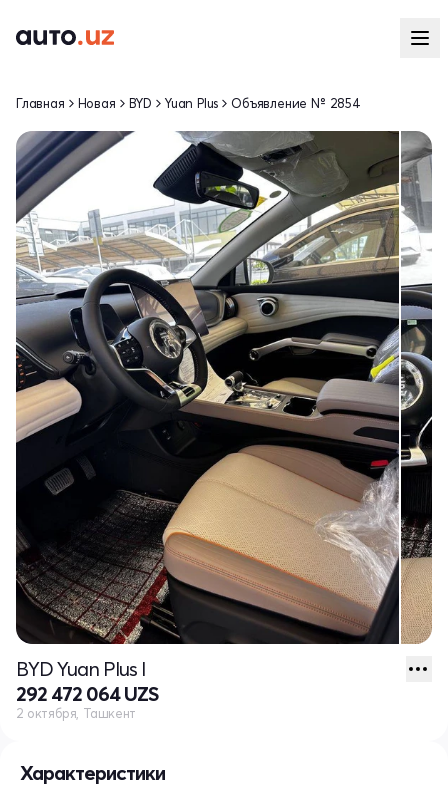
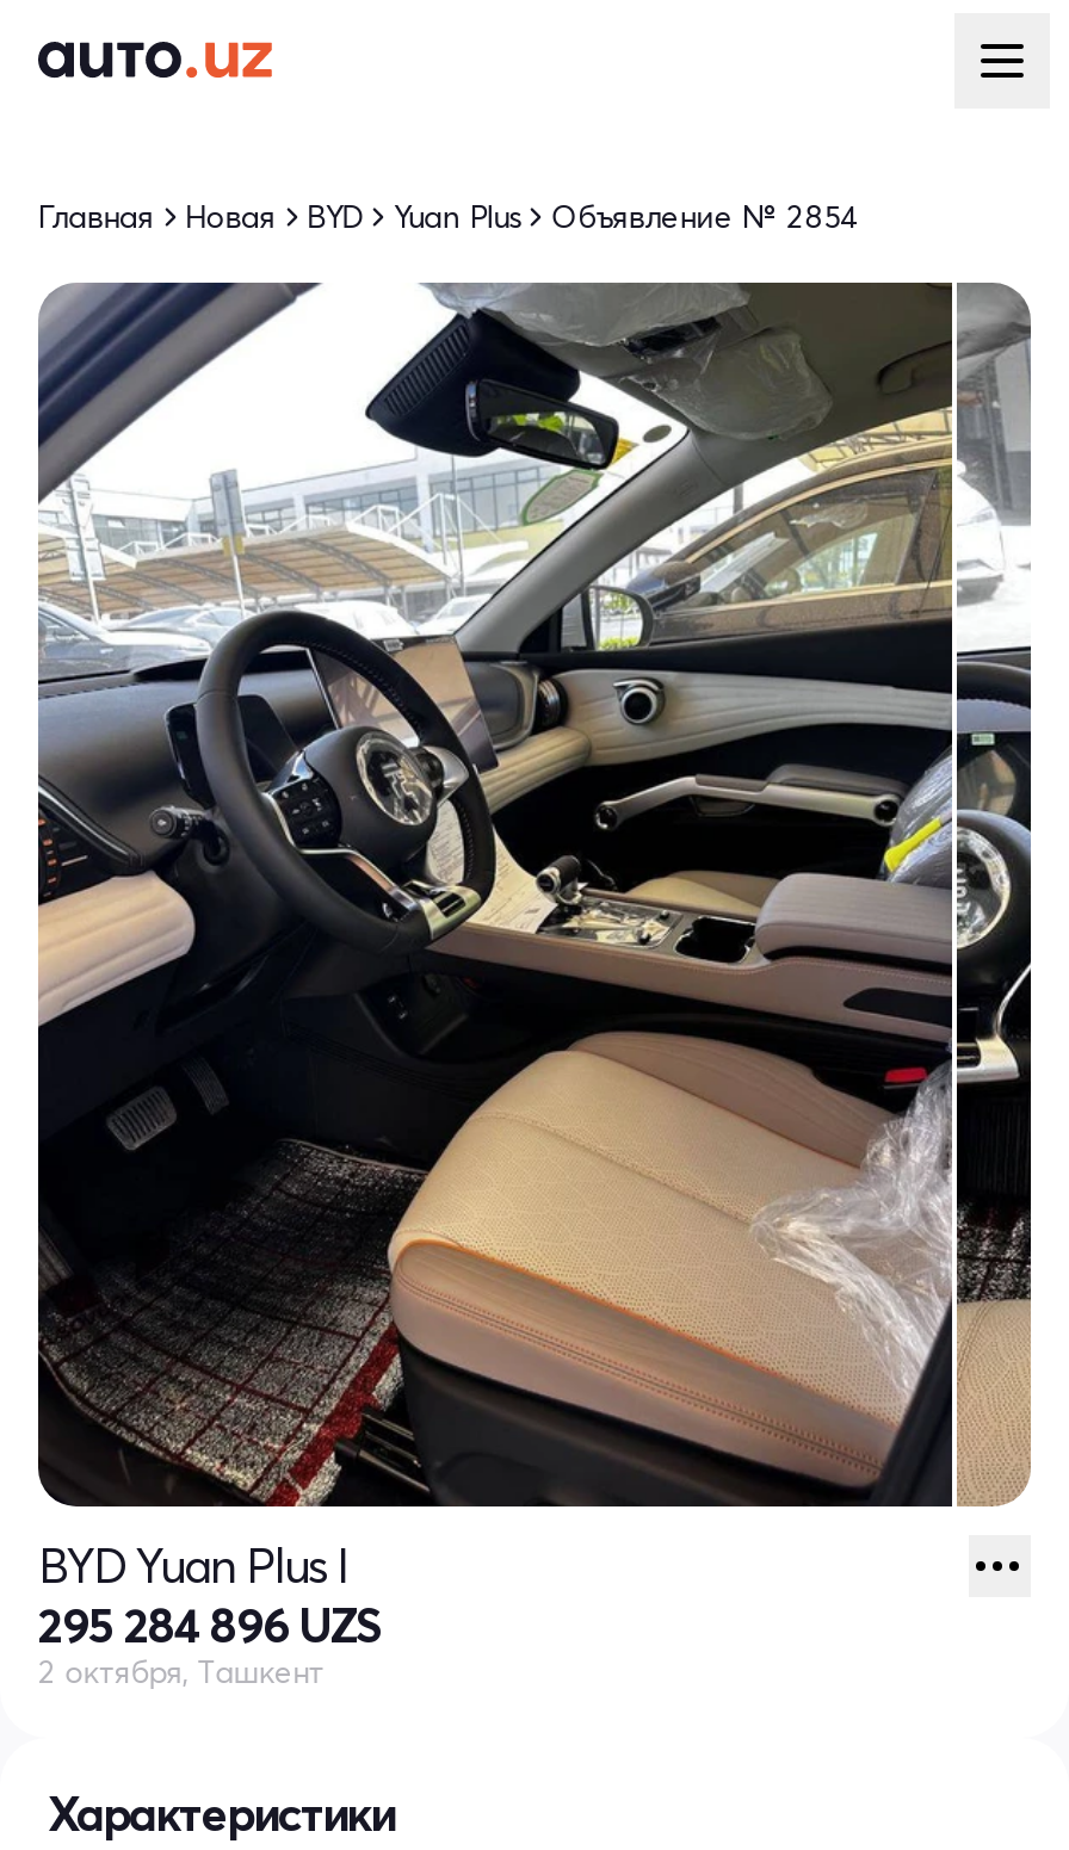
[16,681,158,706] 292 472 064 UZS -> [38,1594,379,1654] 295 284 896 UZS

